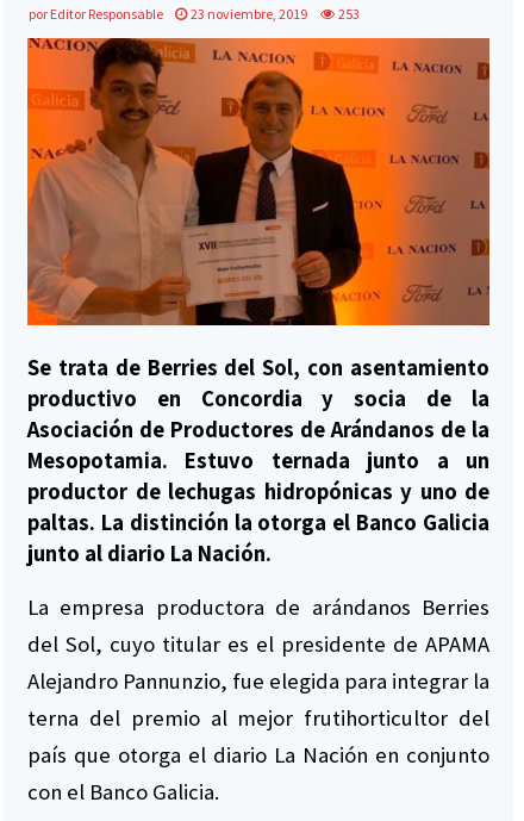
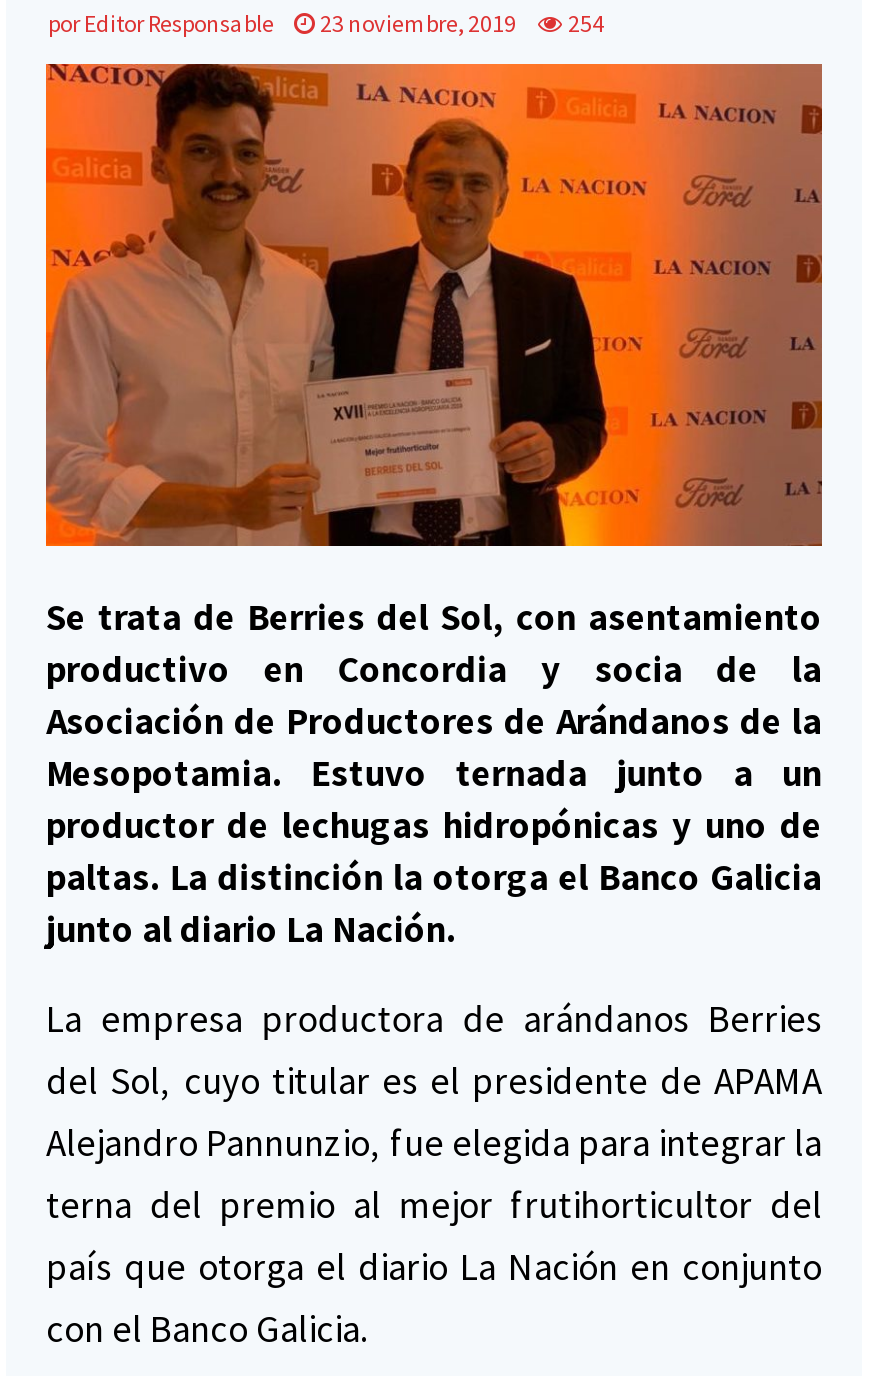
[29,5,360,23] porEditor Responsable 23 noviembre, 2019 253 -> [48,8,604,38] porEditor Responsable 23 noviembre, 2019 254

